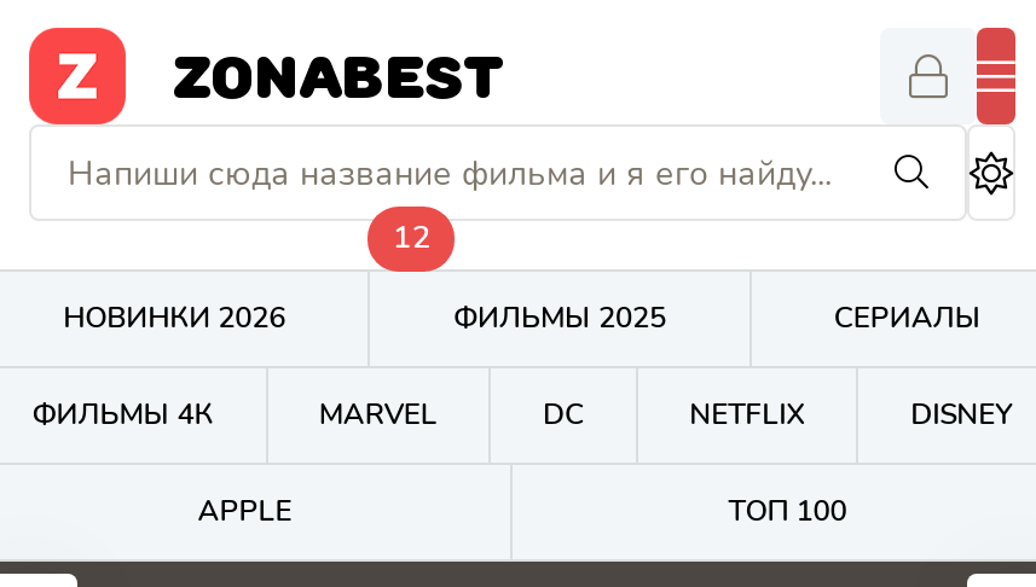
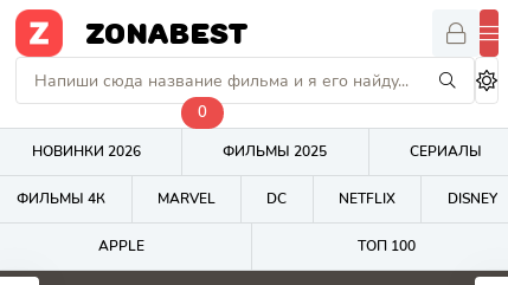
[392,216,431,260] 12 -> [198,102,208,123] 0

